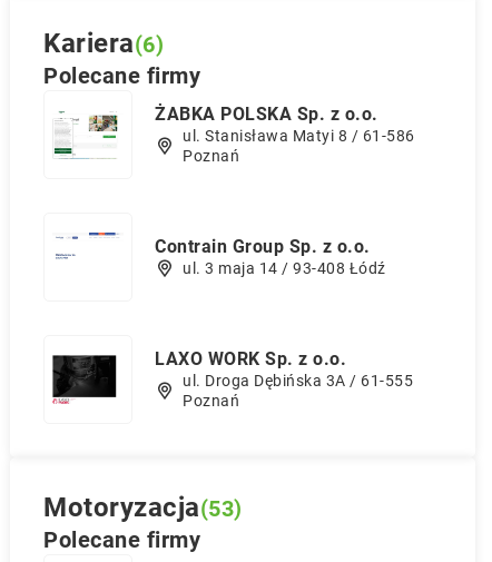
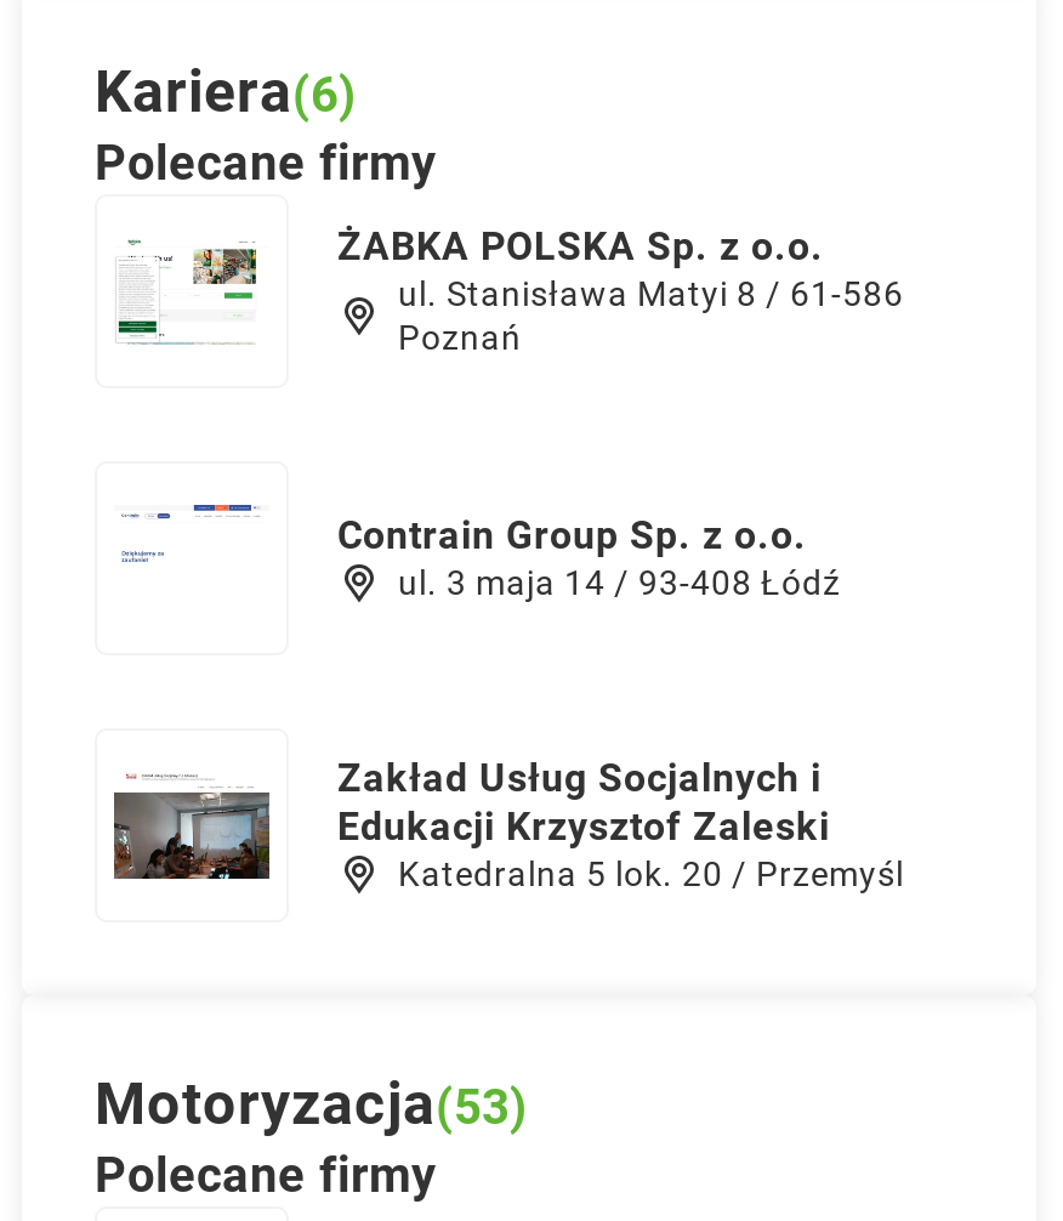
[51,348,413,410] [image] | LAXO WORK Sp. z o.o. | ul. Droga Dębińska 3A / 61-555 | Poznań -> [112,755,904,893] [image] | Zakład Usług Socjalnych i | Edukacji Krzysztof Zaleski | Katedralna 5 lok. 20 / Przemyśl

